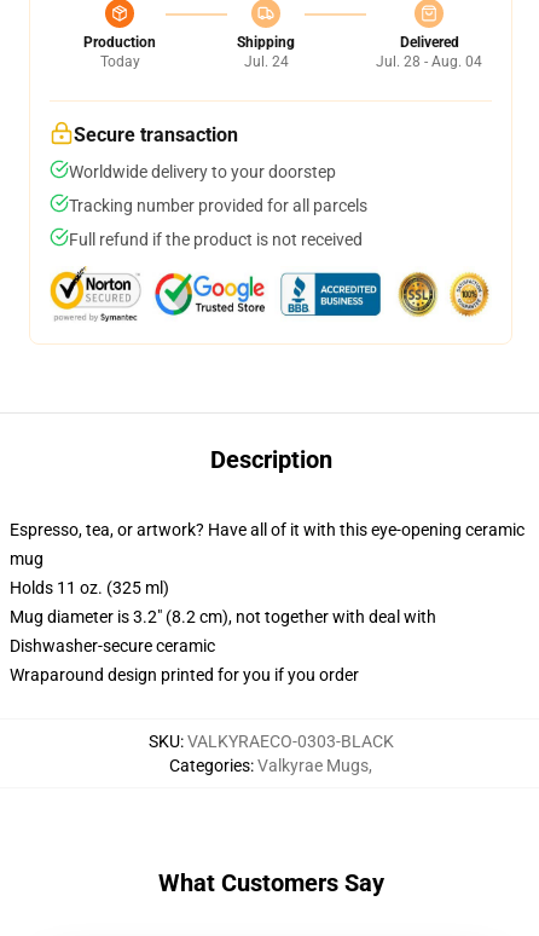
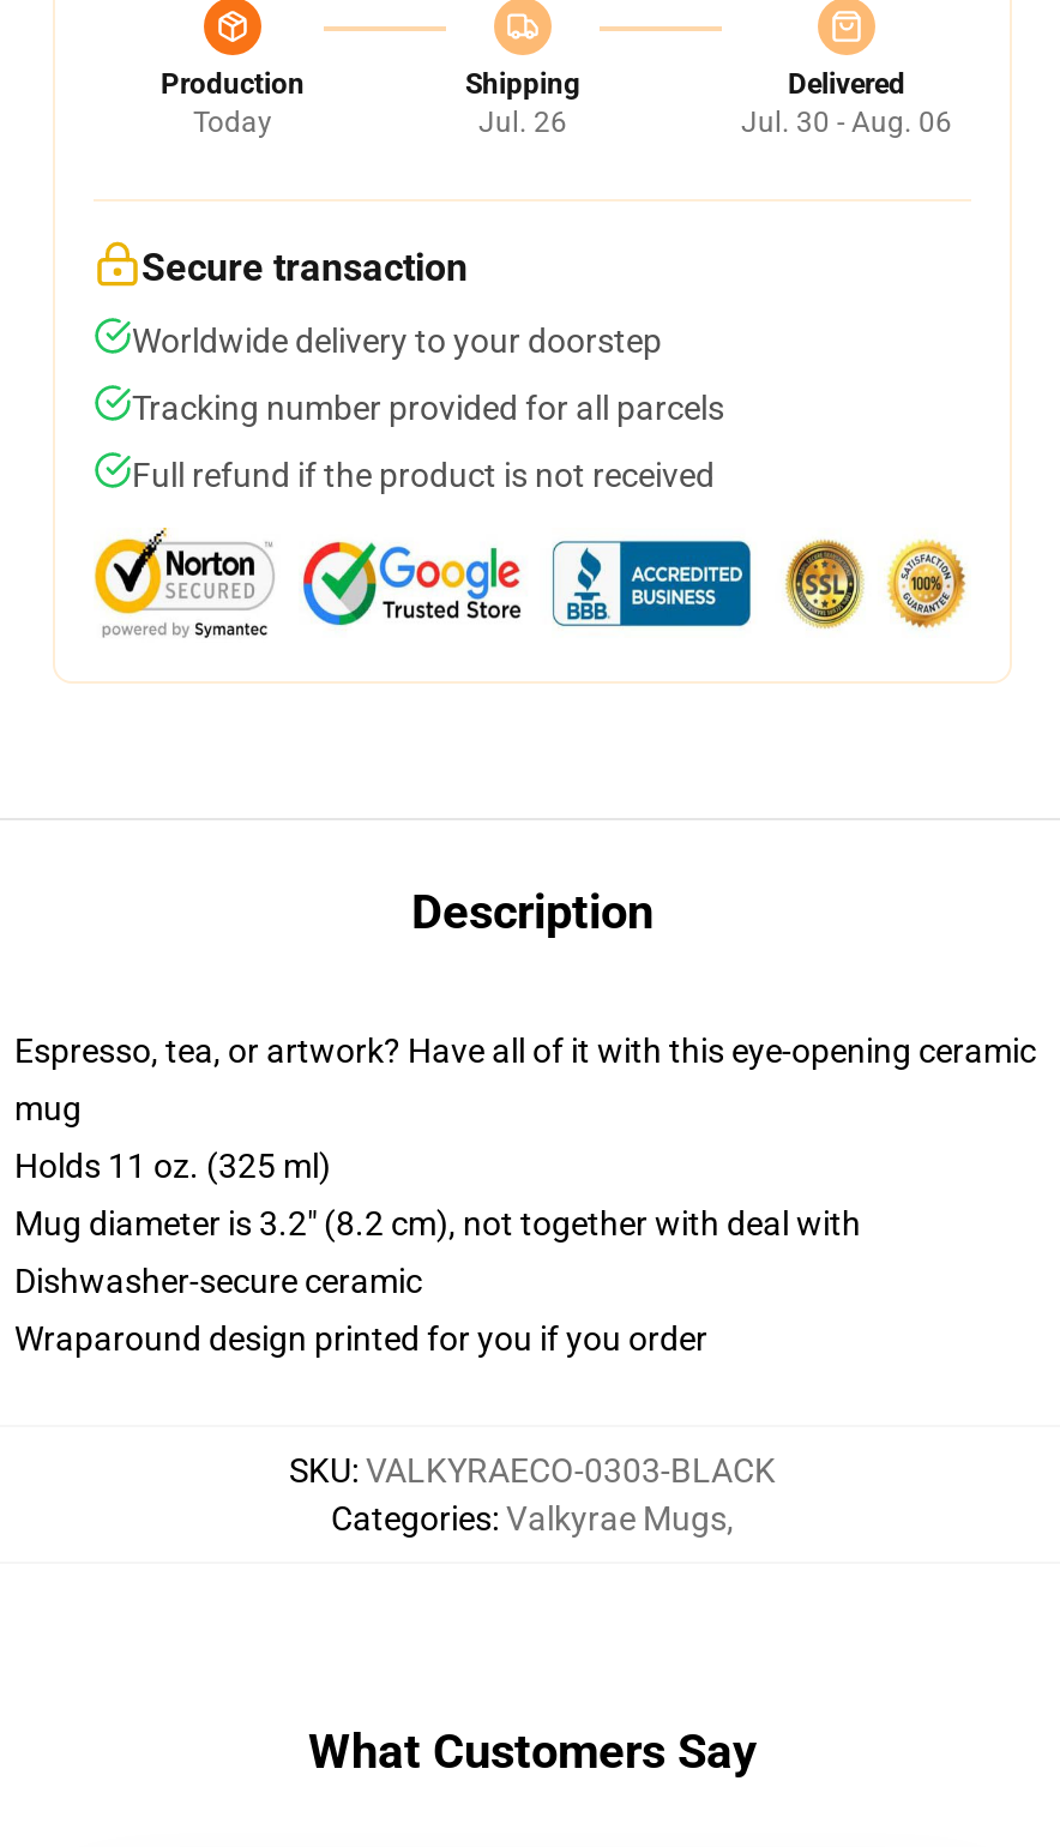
[244,53,288,70] Jul. 24 -> [478,106,567,139] Jul. 26
[376,53,482,70] Jul. 28 - Aug. 04 -> [741,106,952,139] Jul. 30 - Aug. 06

